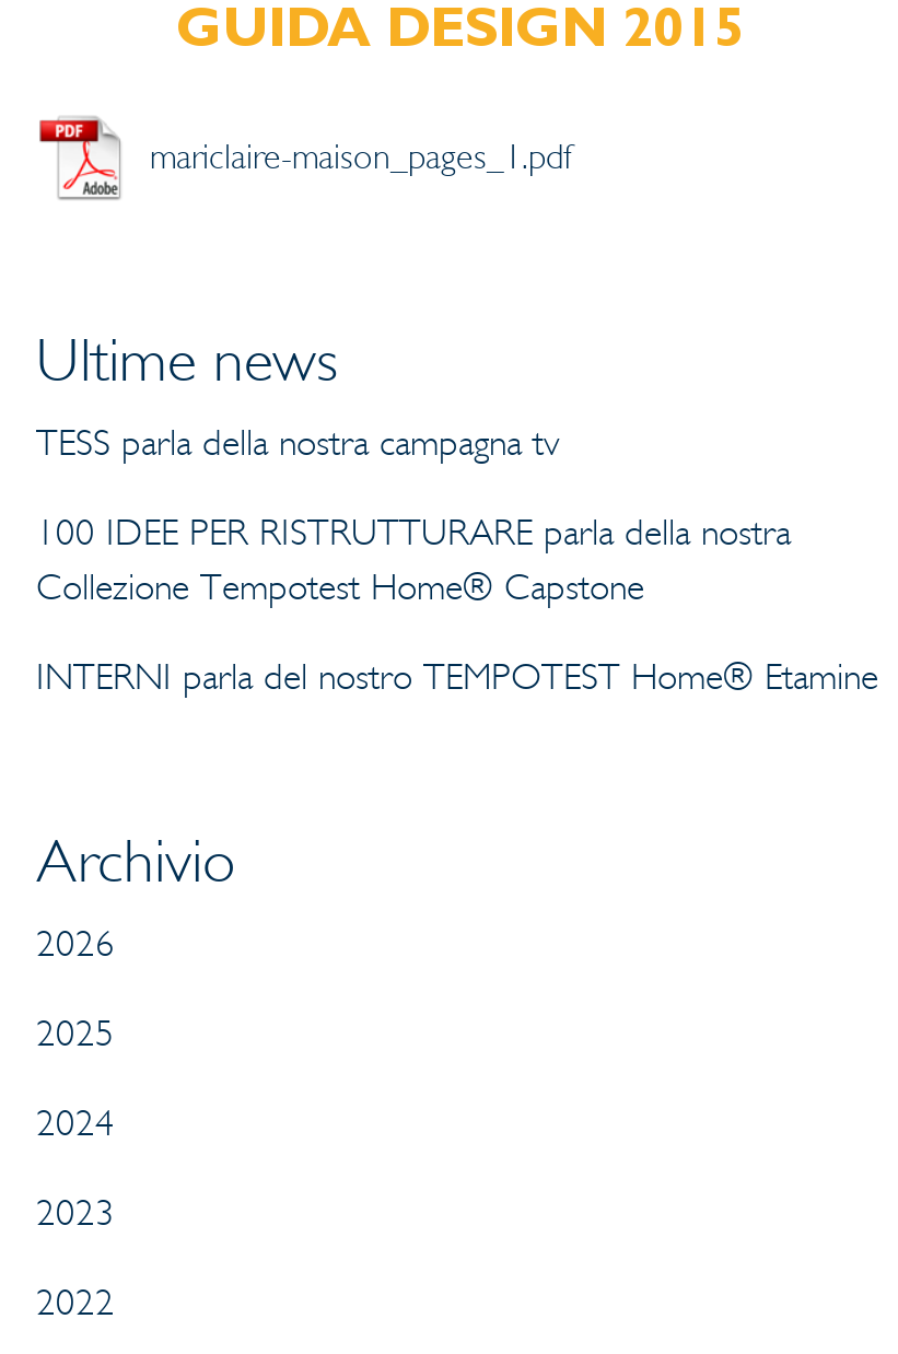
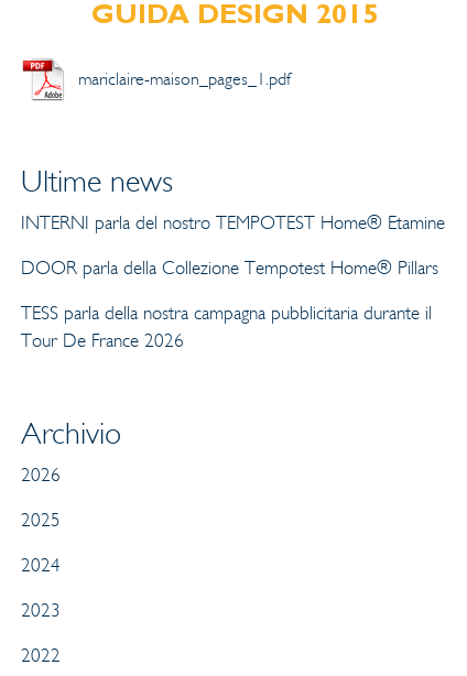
[36,420,791,610] TESS parla della nostra campagna tv | 100 IDEE PER RISTRUTTURARE parla della nostra | Collezione Tempotest Home® Capstone -> none
moved [36,654,878,700] -> [21,211,445,235]: INTERNI parla del nostro TEMPOTEST Home® Etamine
none -> [21,257,438,352] DOOR parla della Collezione Tempotest Home® Pillars | TESS parla della nostra campagna pubblicitaria durante il | Tour De France 2026

